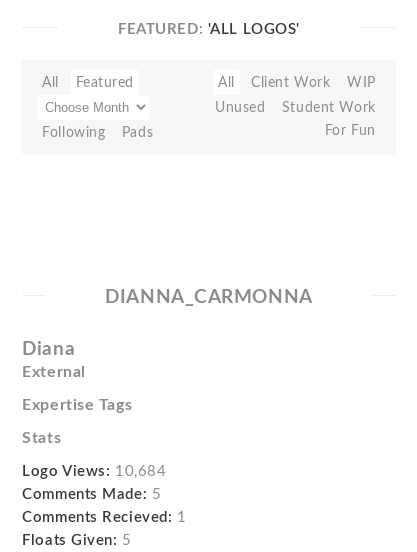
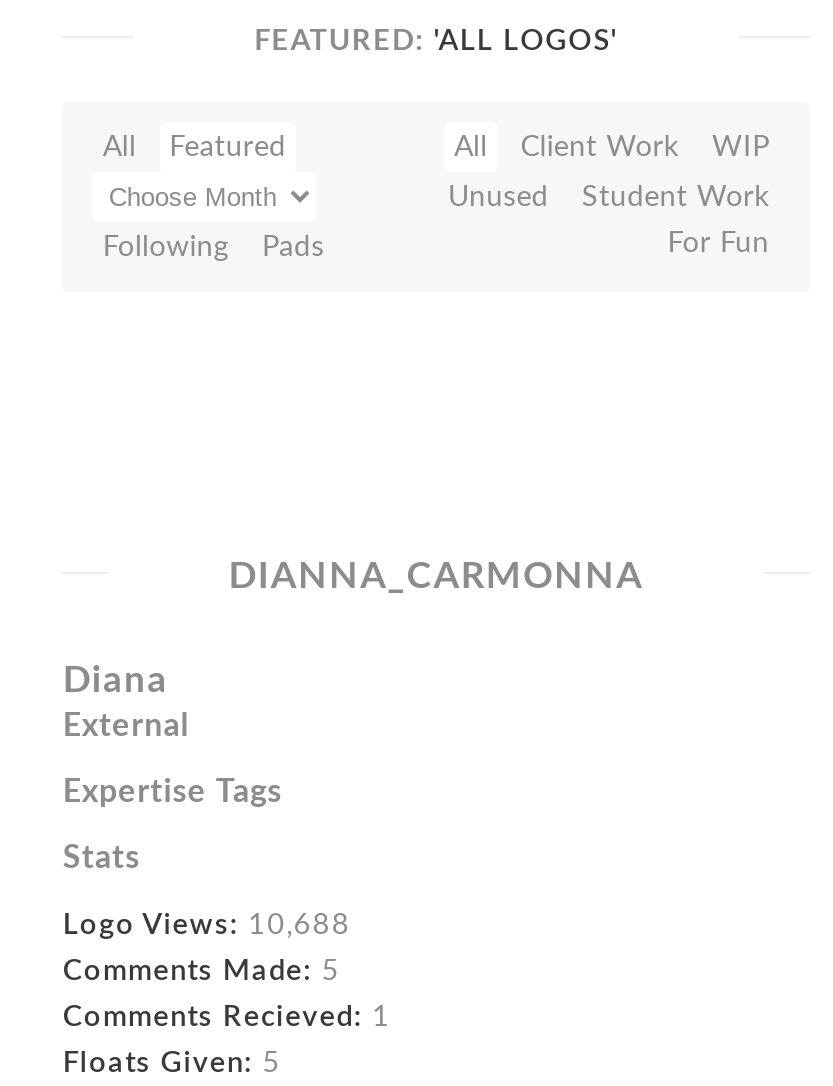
[22,464,166,479] Logo Views: 10,684 -> [63,910,351,940] Logo Views: 10,688

